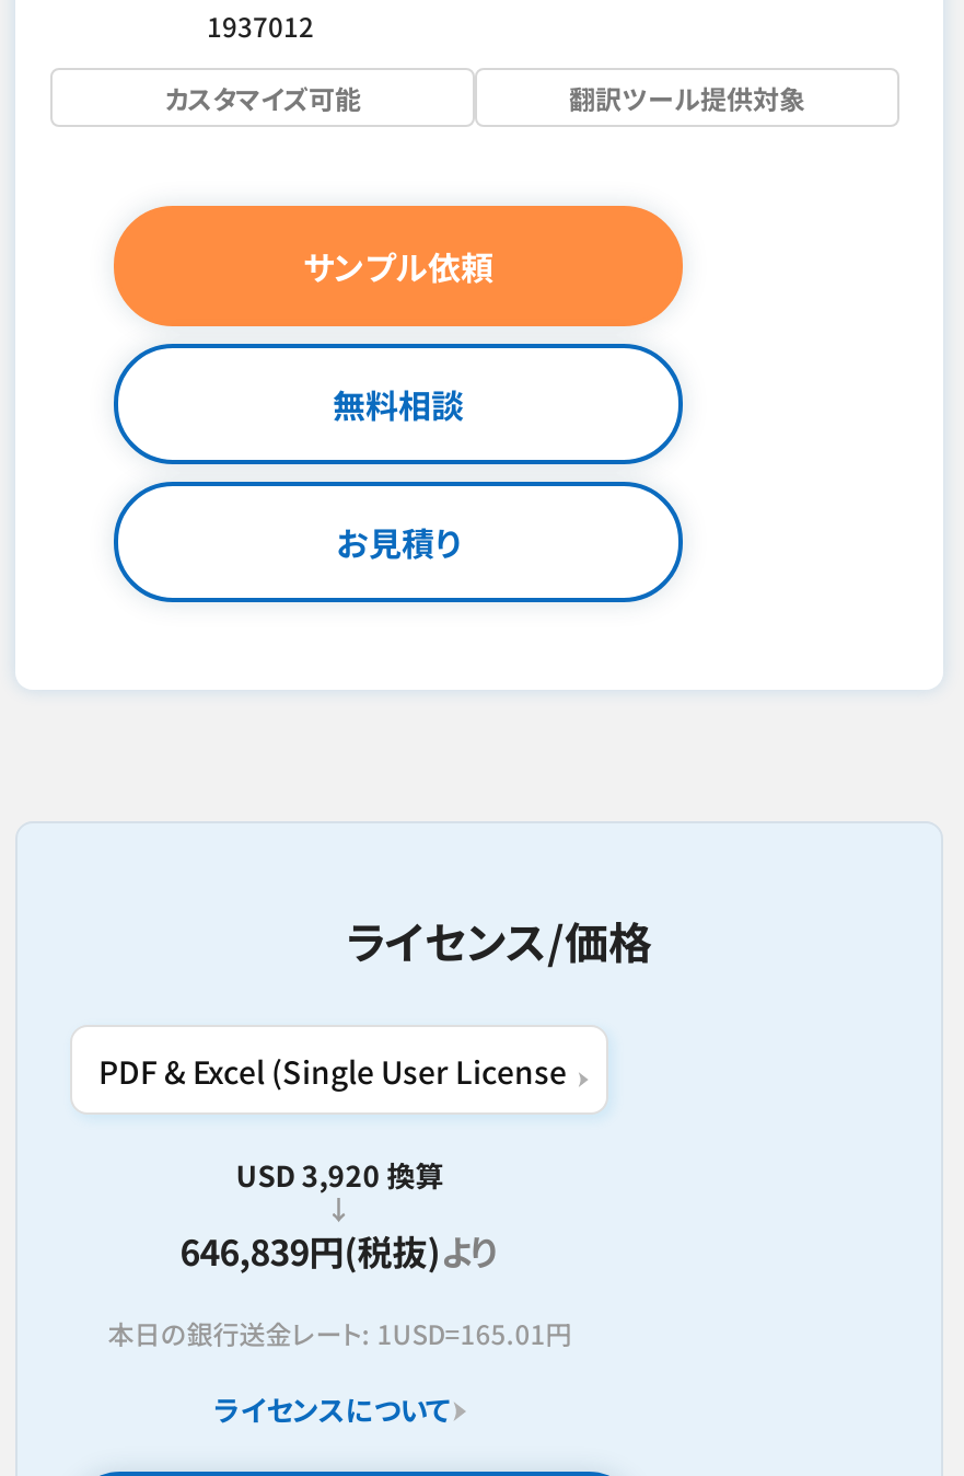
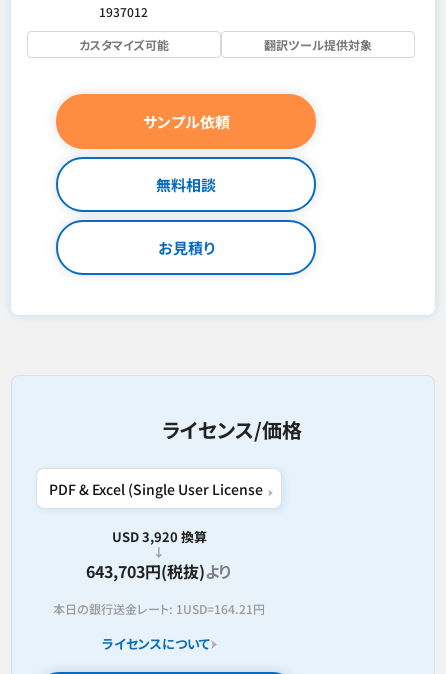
[180,1224,499,1277] 646,839円(税抜)より -> [86,559,232,583] 643,703円(税抜)より
[108,1314,572,1351] 本日の銀行送金レート: 1USD=165.01円 -> [53,600,265,617] 本日の銀行送金レート: 1USD=164.21円

